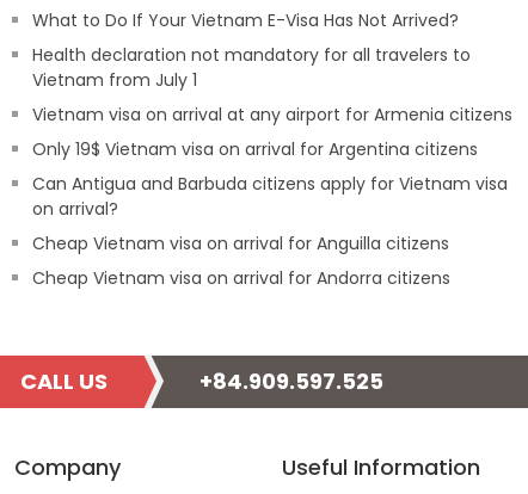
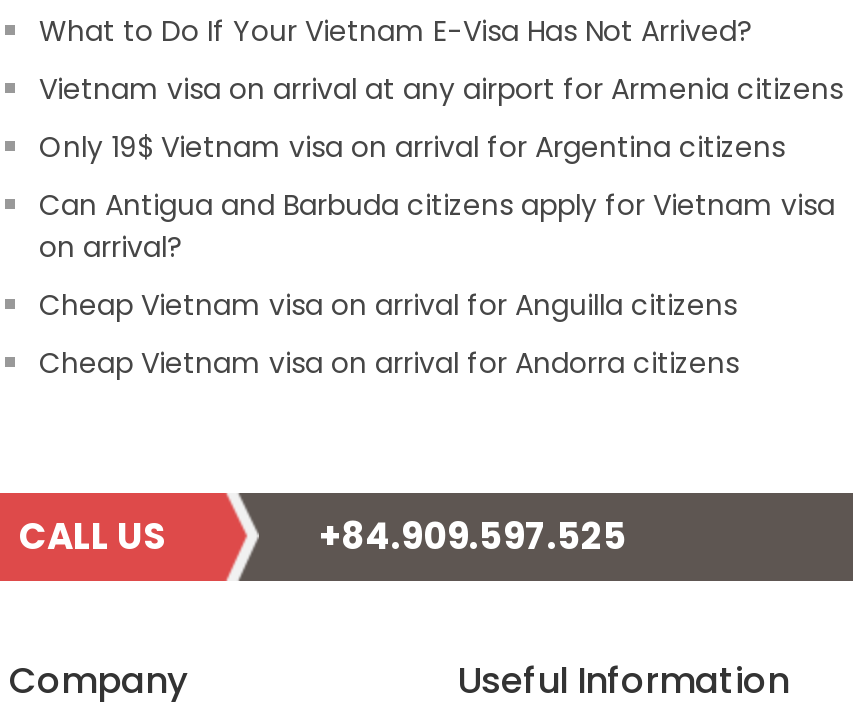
[32,43,471,92] Health declaration not mandatory for all travelers to | Vietnam from July 1 -> none

